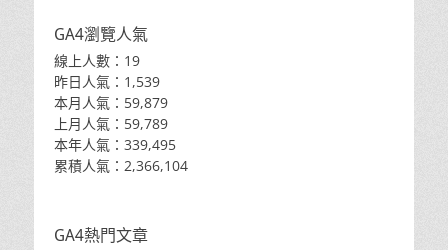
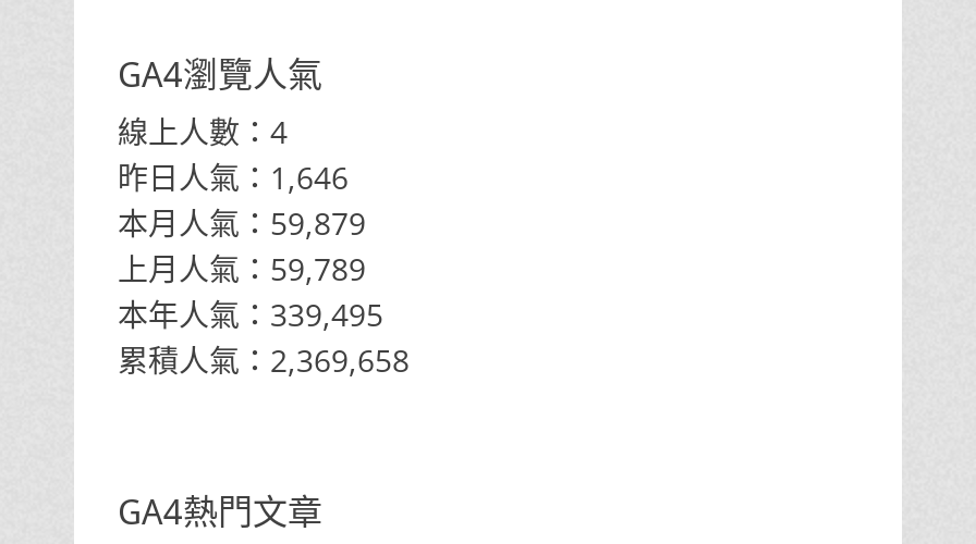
[54,51,140,70] 線上人數：19 -> [118,111,288,152] 線上人數：4
[54,72,160,91] 昨日人氣：1,539 -> [118,157,349,198] 昨日人氣：1,646
[54,156,188,175] 累積人氣：2,366,104 -> [118,339,410,381] 累積人氣：2,369,658

